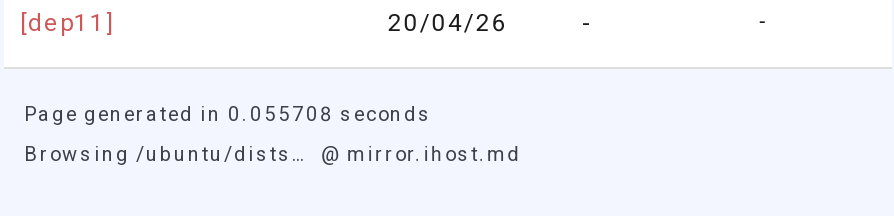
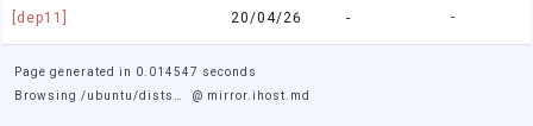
[24,103,432,125] Page generated in 0.055708 seconds -> [14,65,257,78] Page generated in 0.014547 seconds

